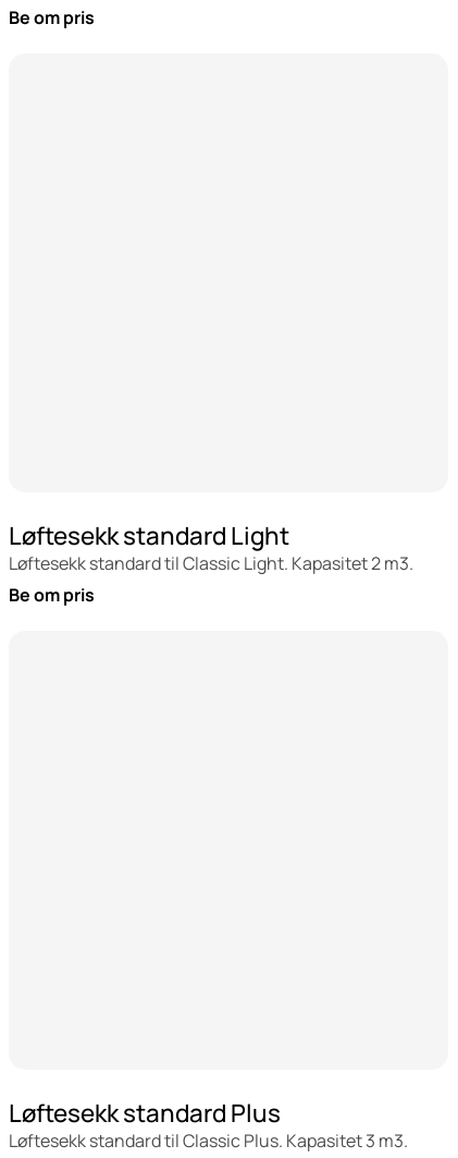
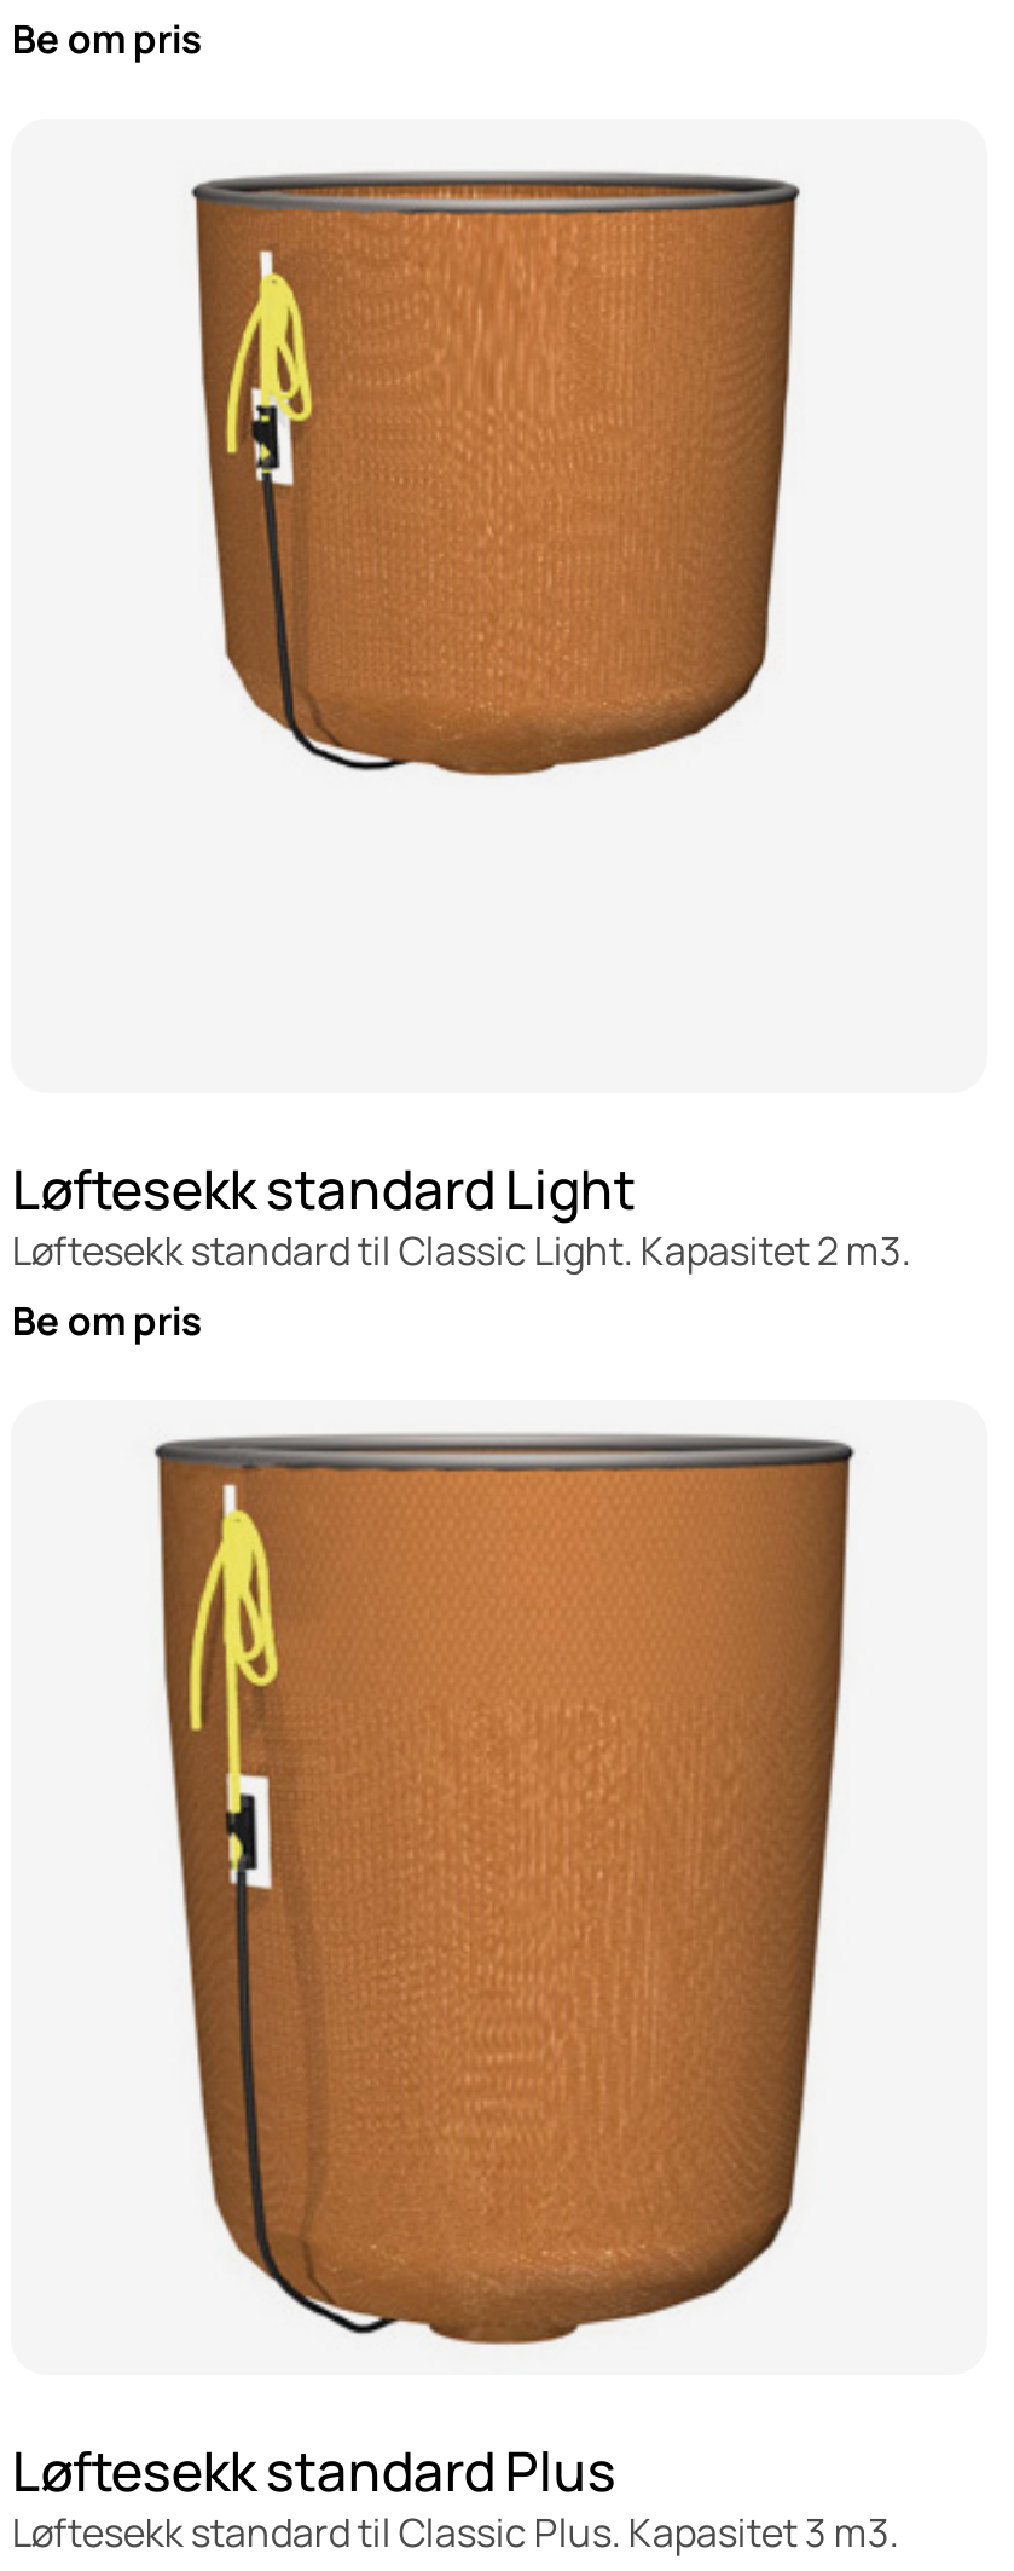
none -> [190,169,801,779] [image]
none -> [153,1432,857,2346] [image]

